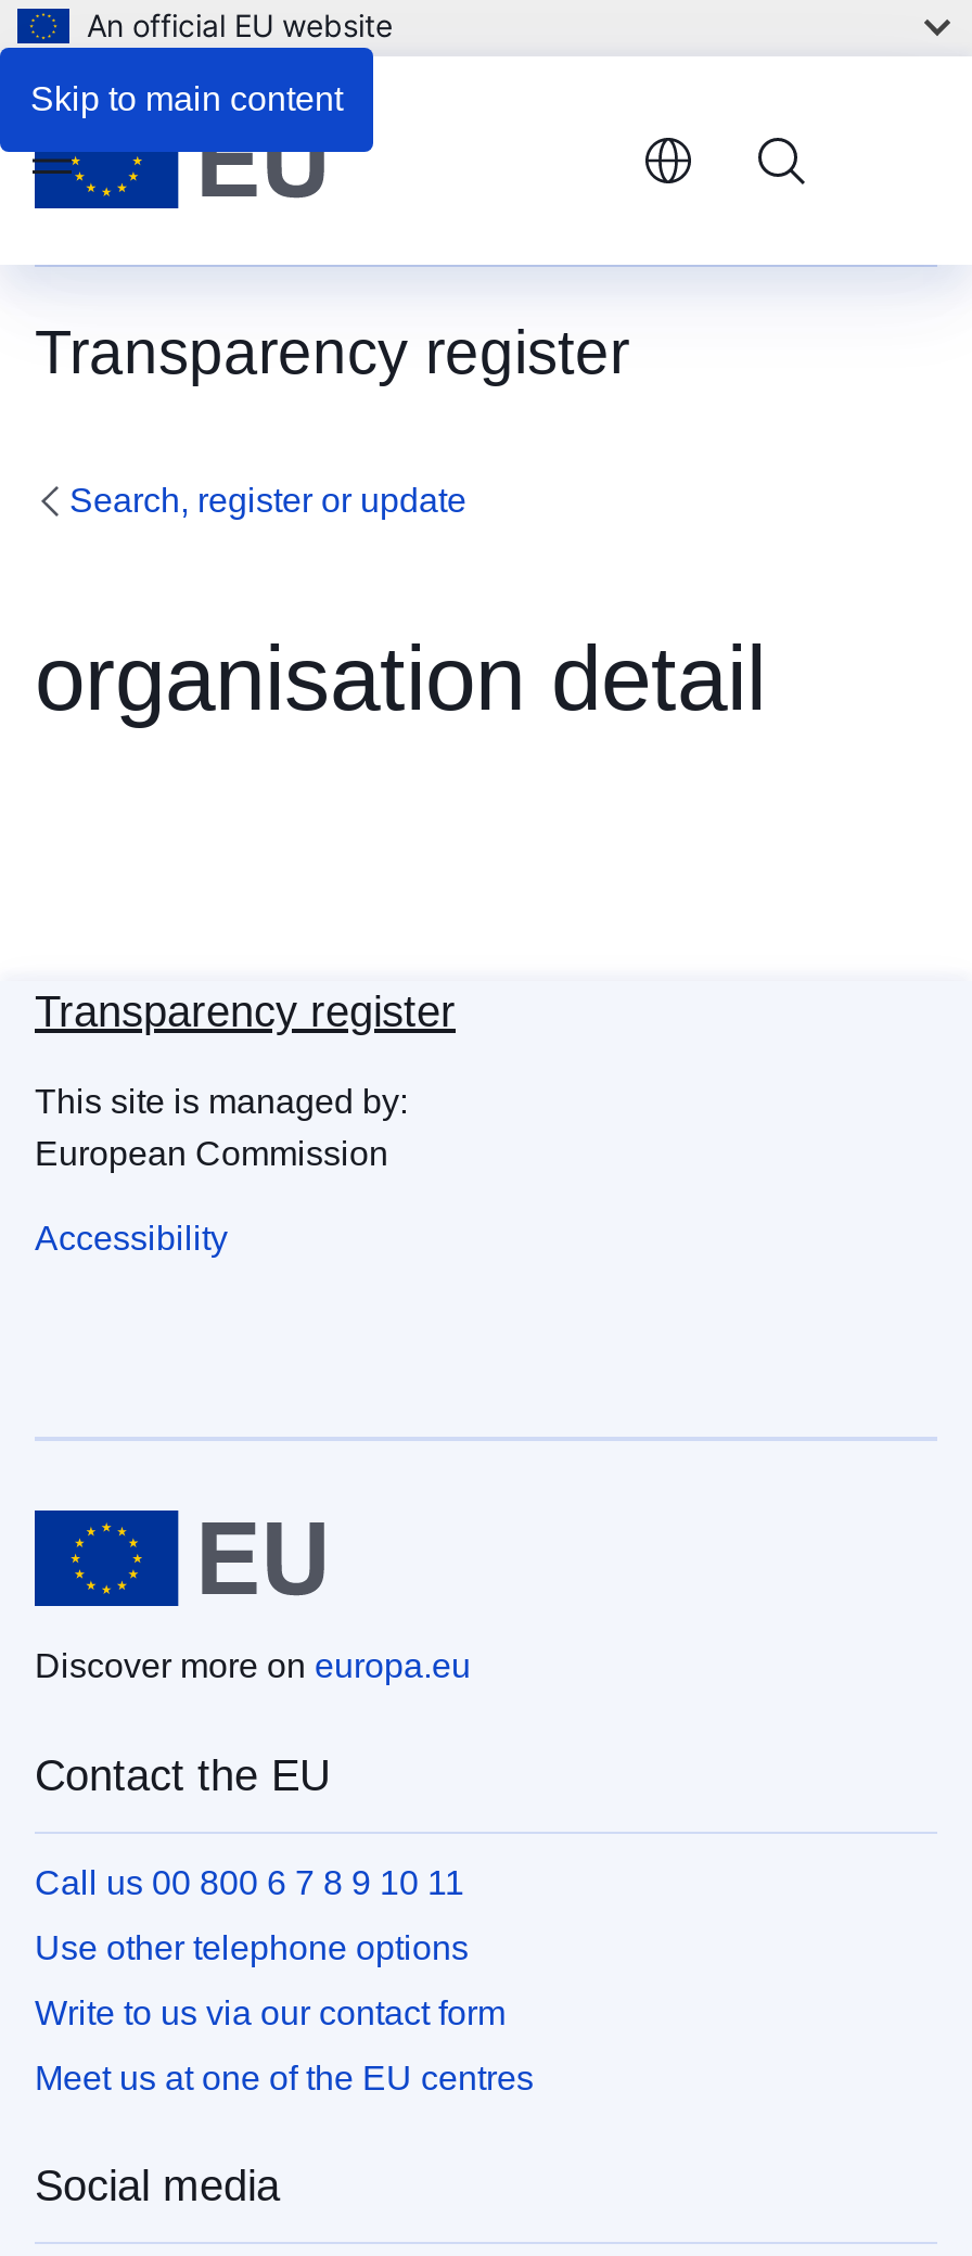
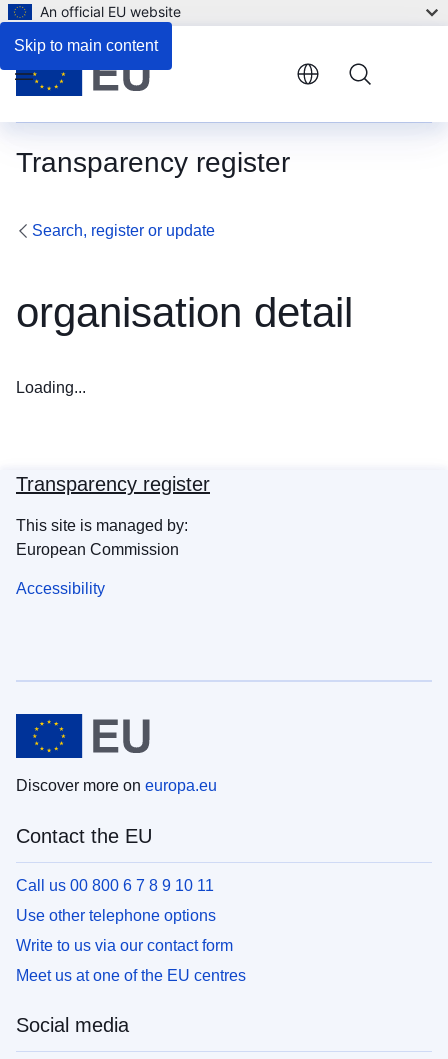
none -> [16,379,86,396] Loading...

